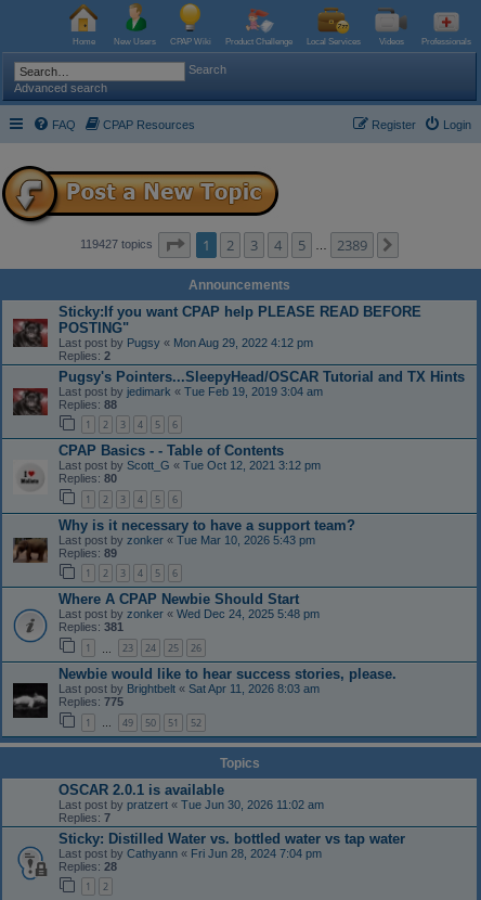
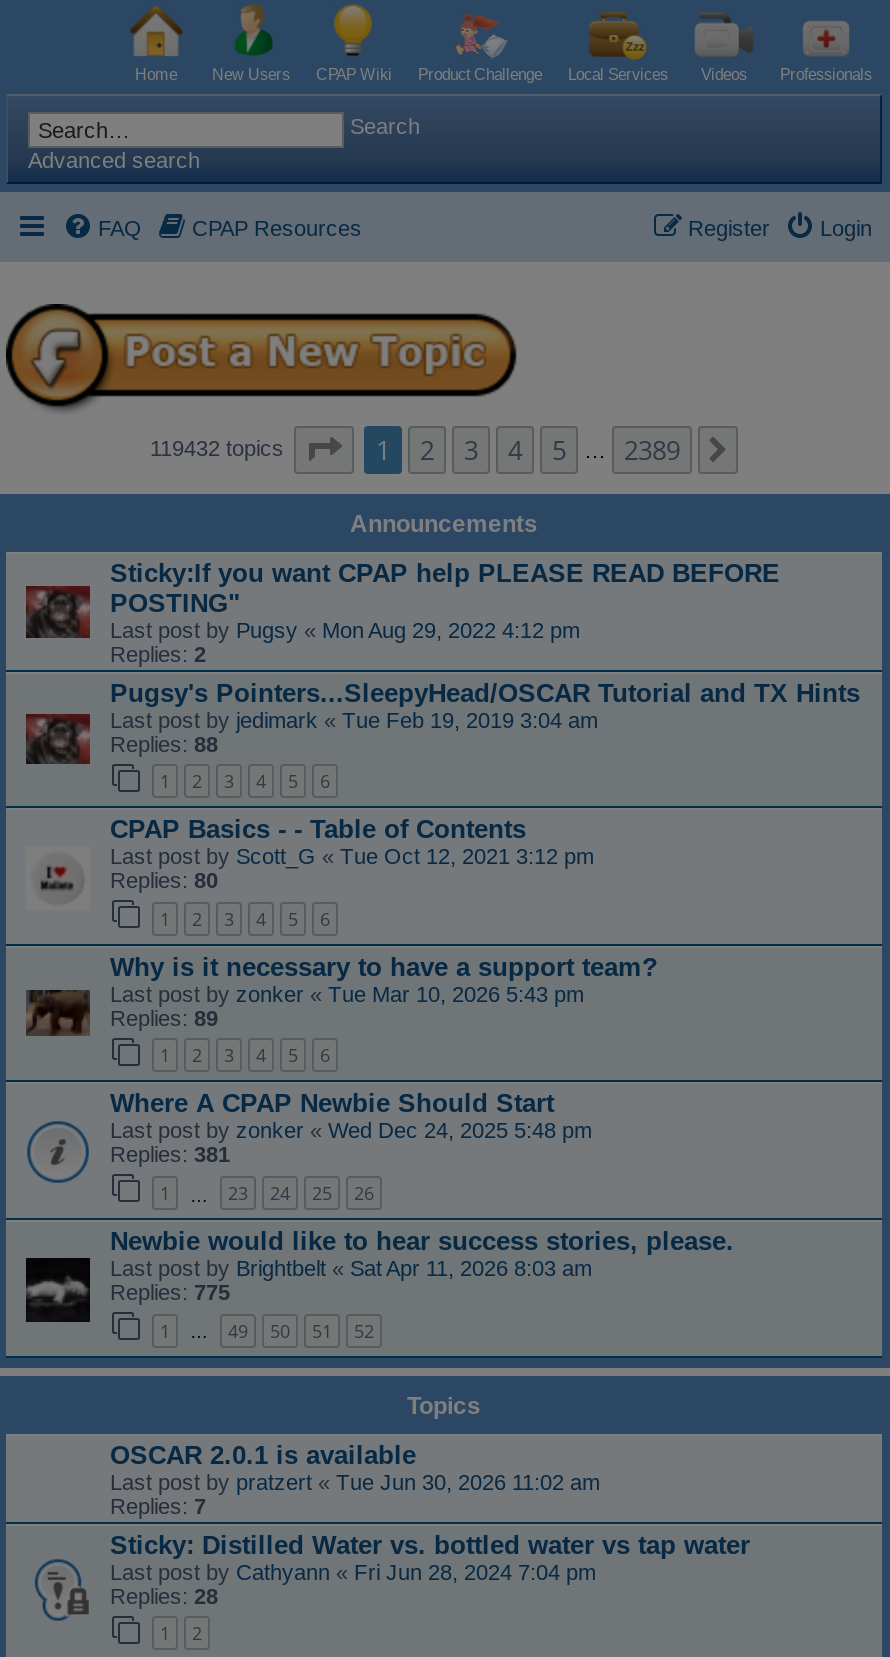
[80,237,156,250] 119427 topics -> [150,435,290,459] 119432 topics

